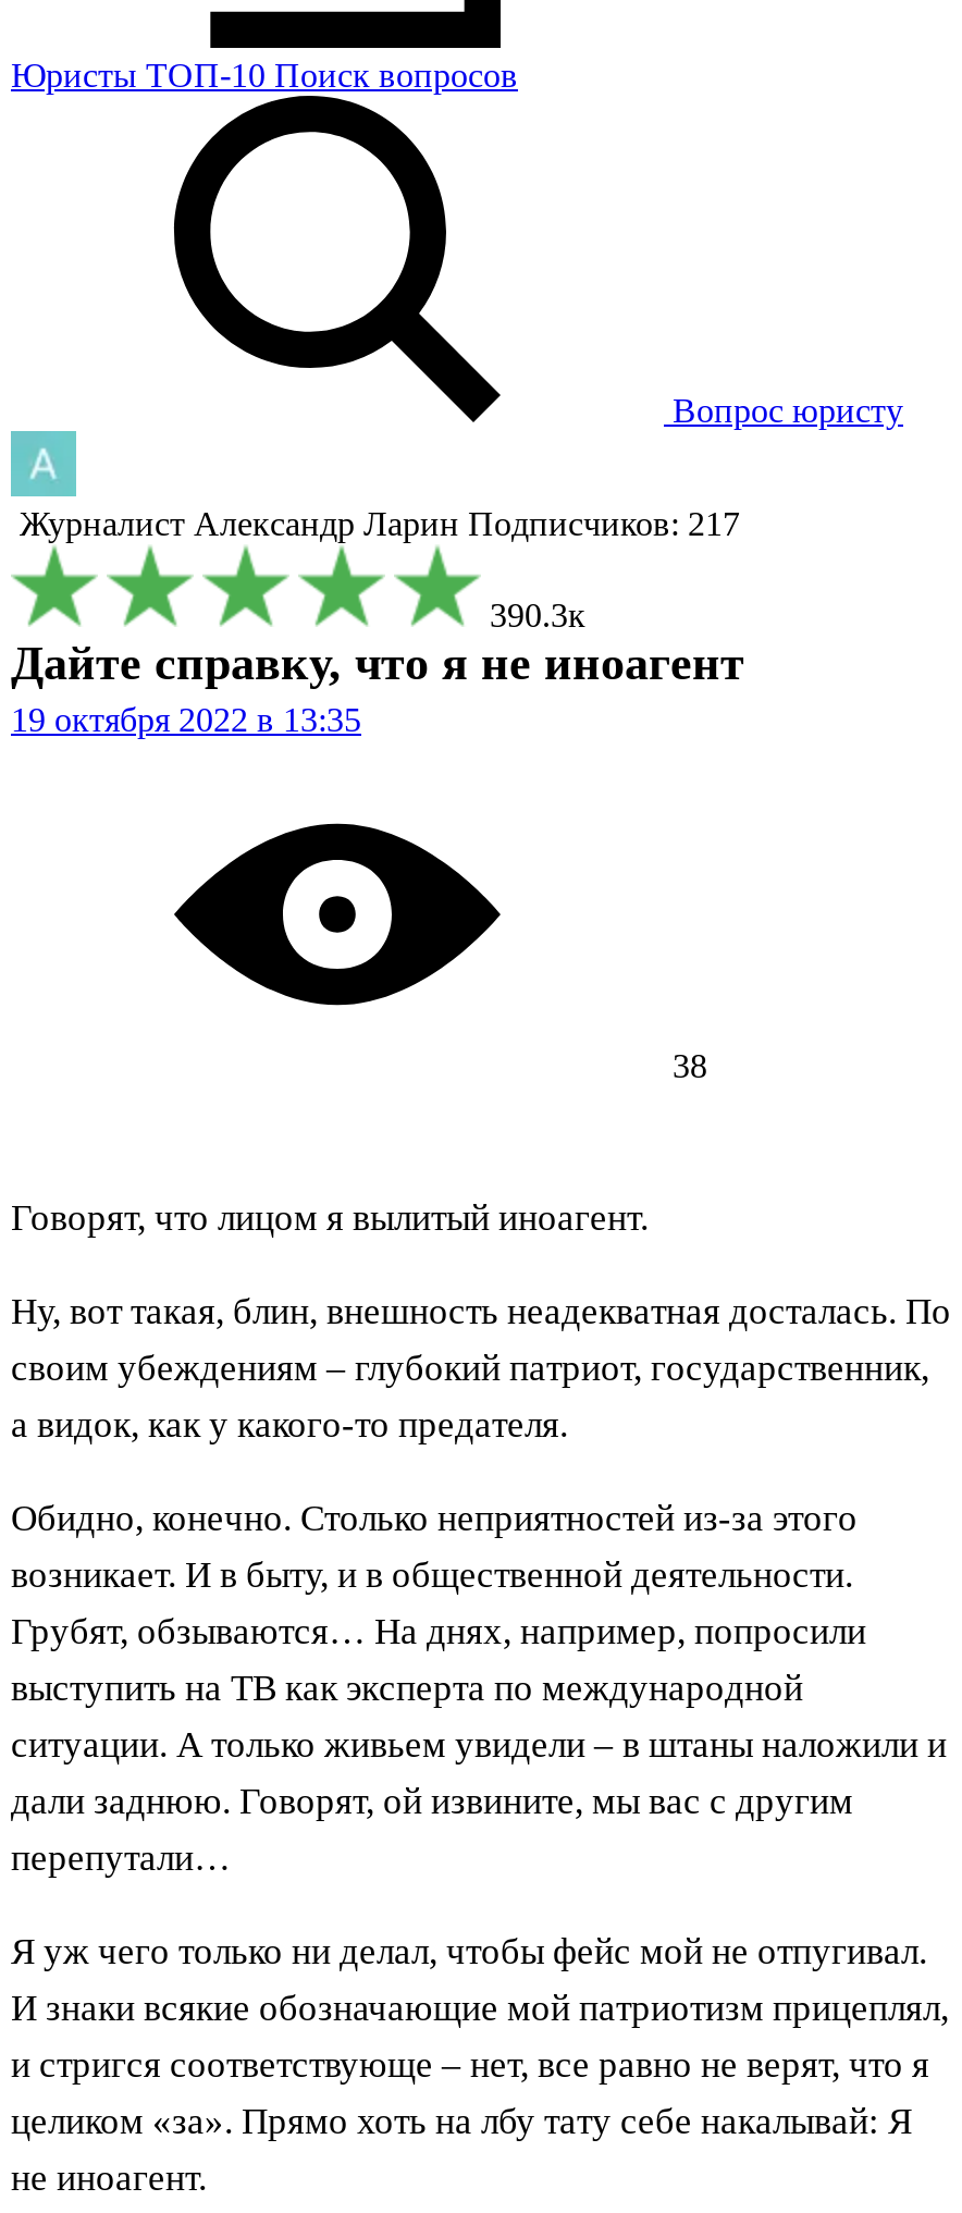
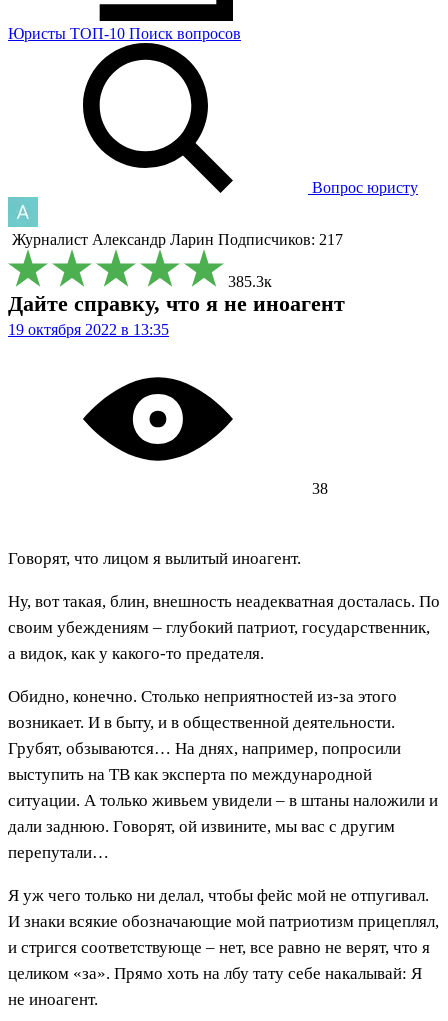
[490,597,585,634] 390.3к -> [228,273,272,290] 385.3к

